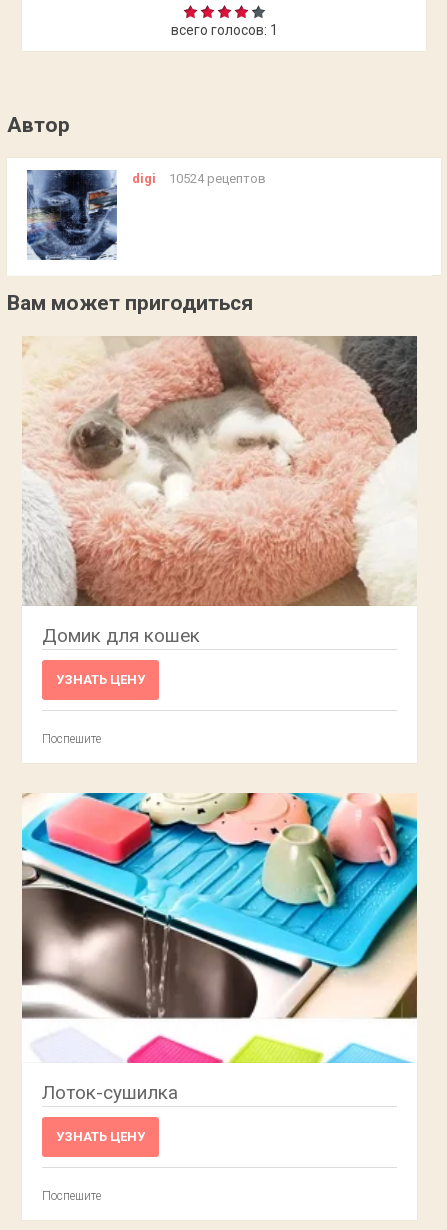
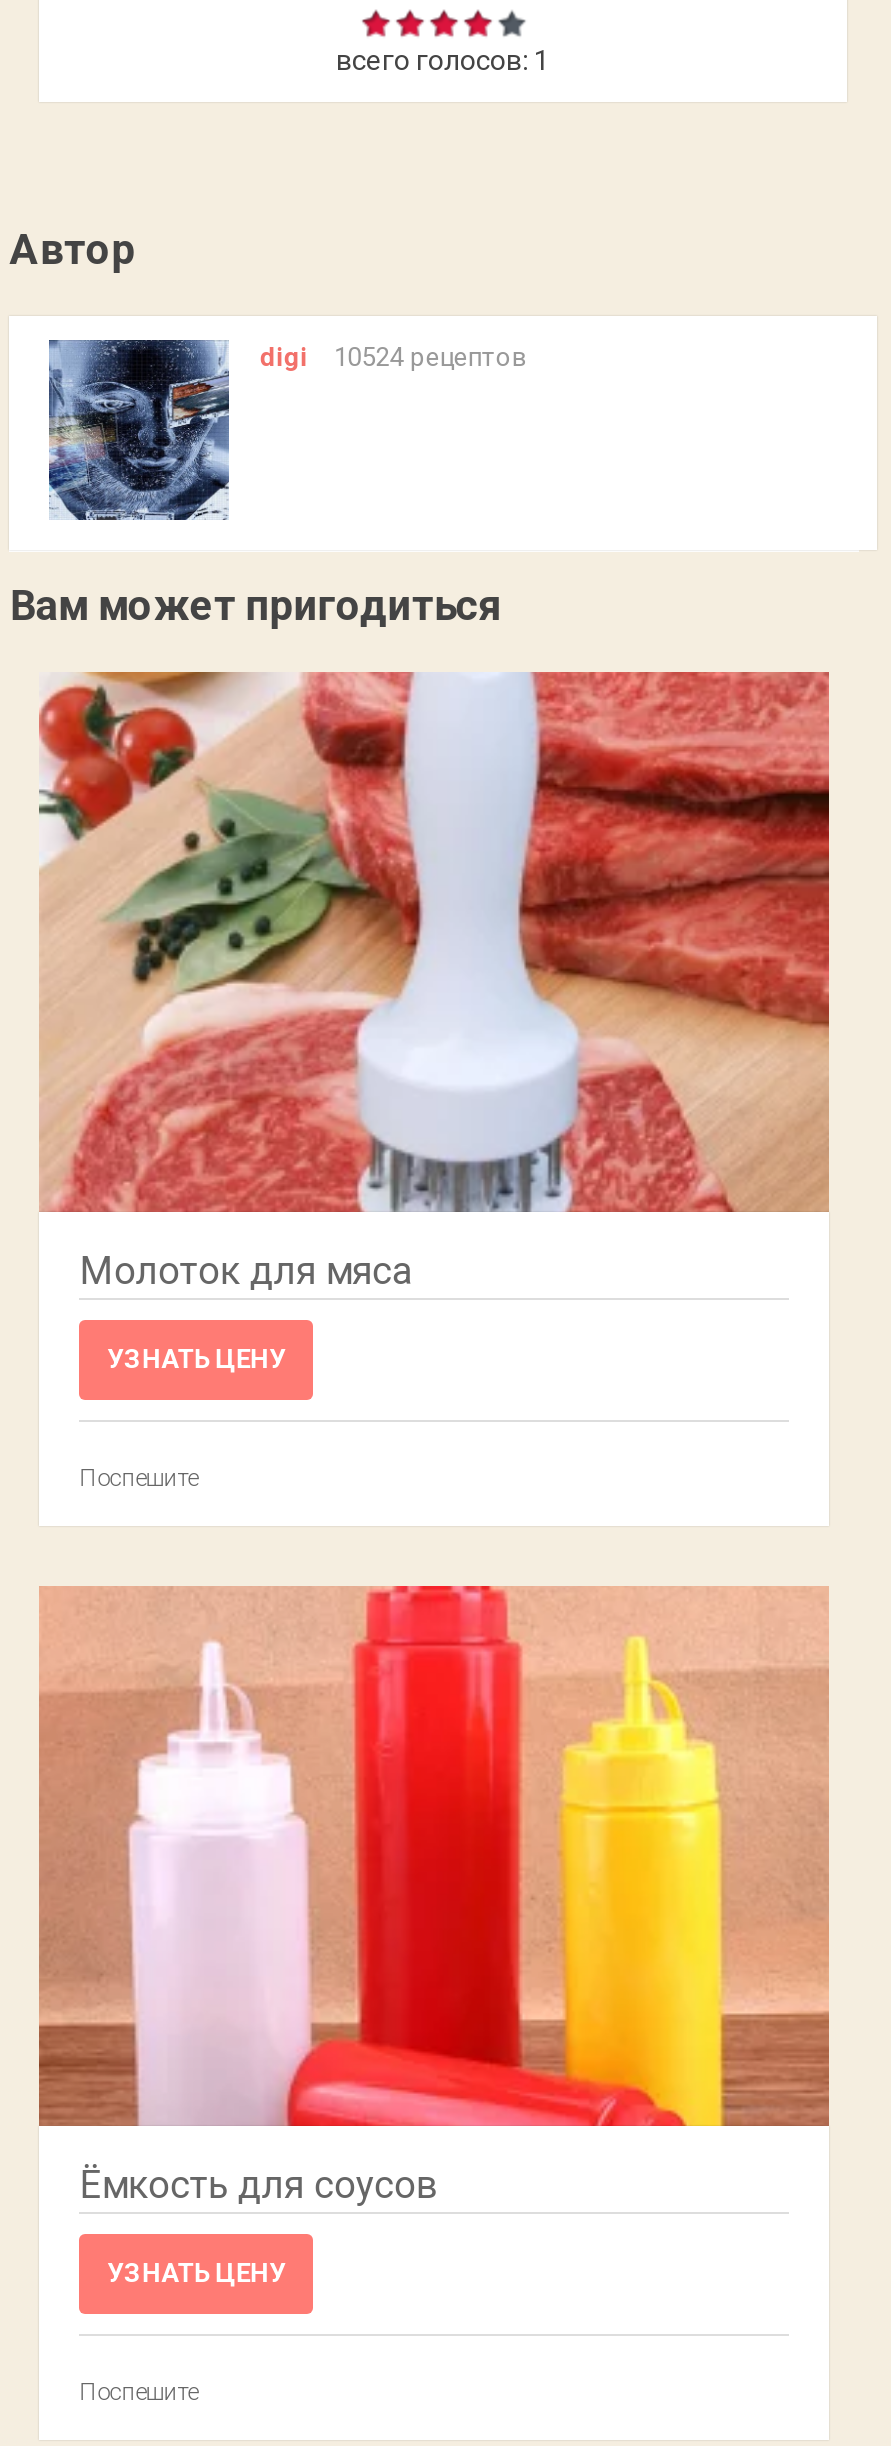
[22,335,418,647] [image] | Домик для кошек -> [37,670,831,1294] [image] | Молоток для мяса
[21,792,418,1104] [image] | Лоток-сушилка -> [37,1584,831,2208] [image] | Ёмкость для соусов

